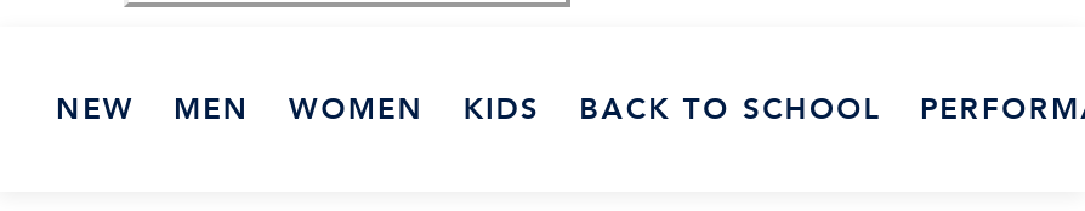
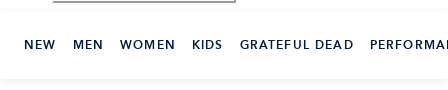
[579,85,881,131] BACK TO SCHOOL -> [240,35,354,54] GRATEFUL DEAD

